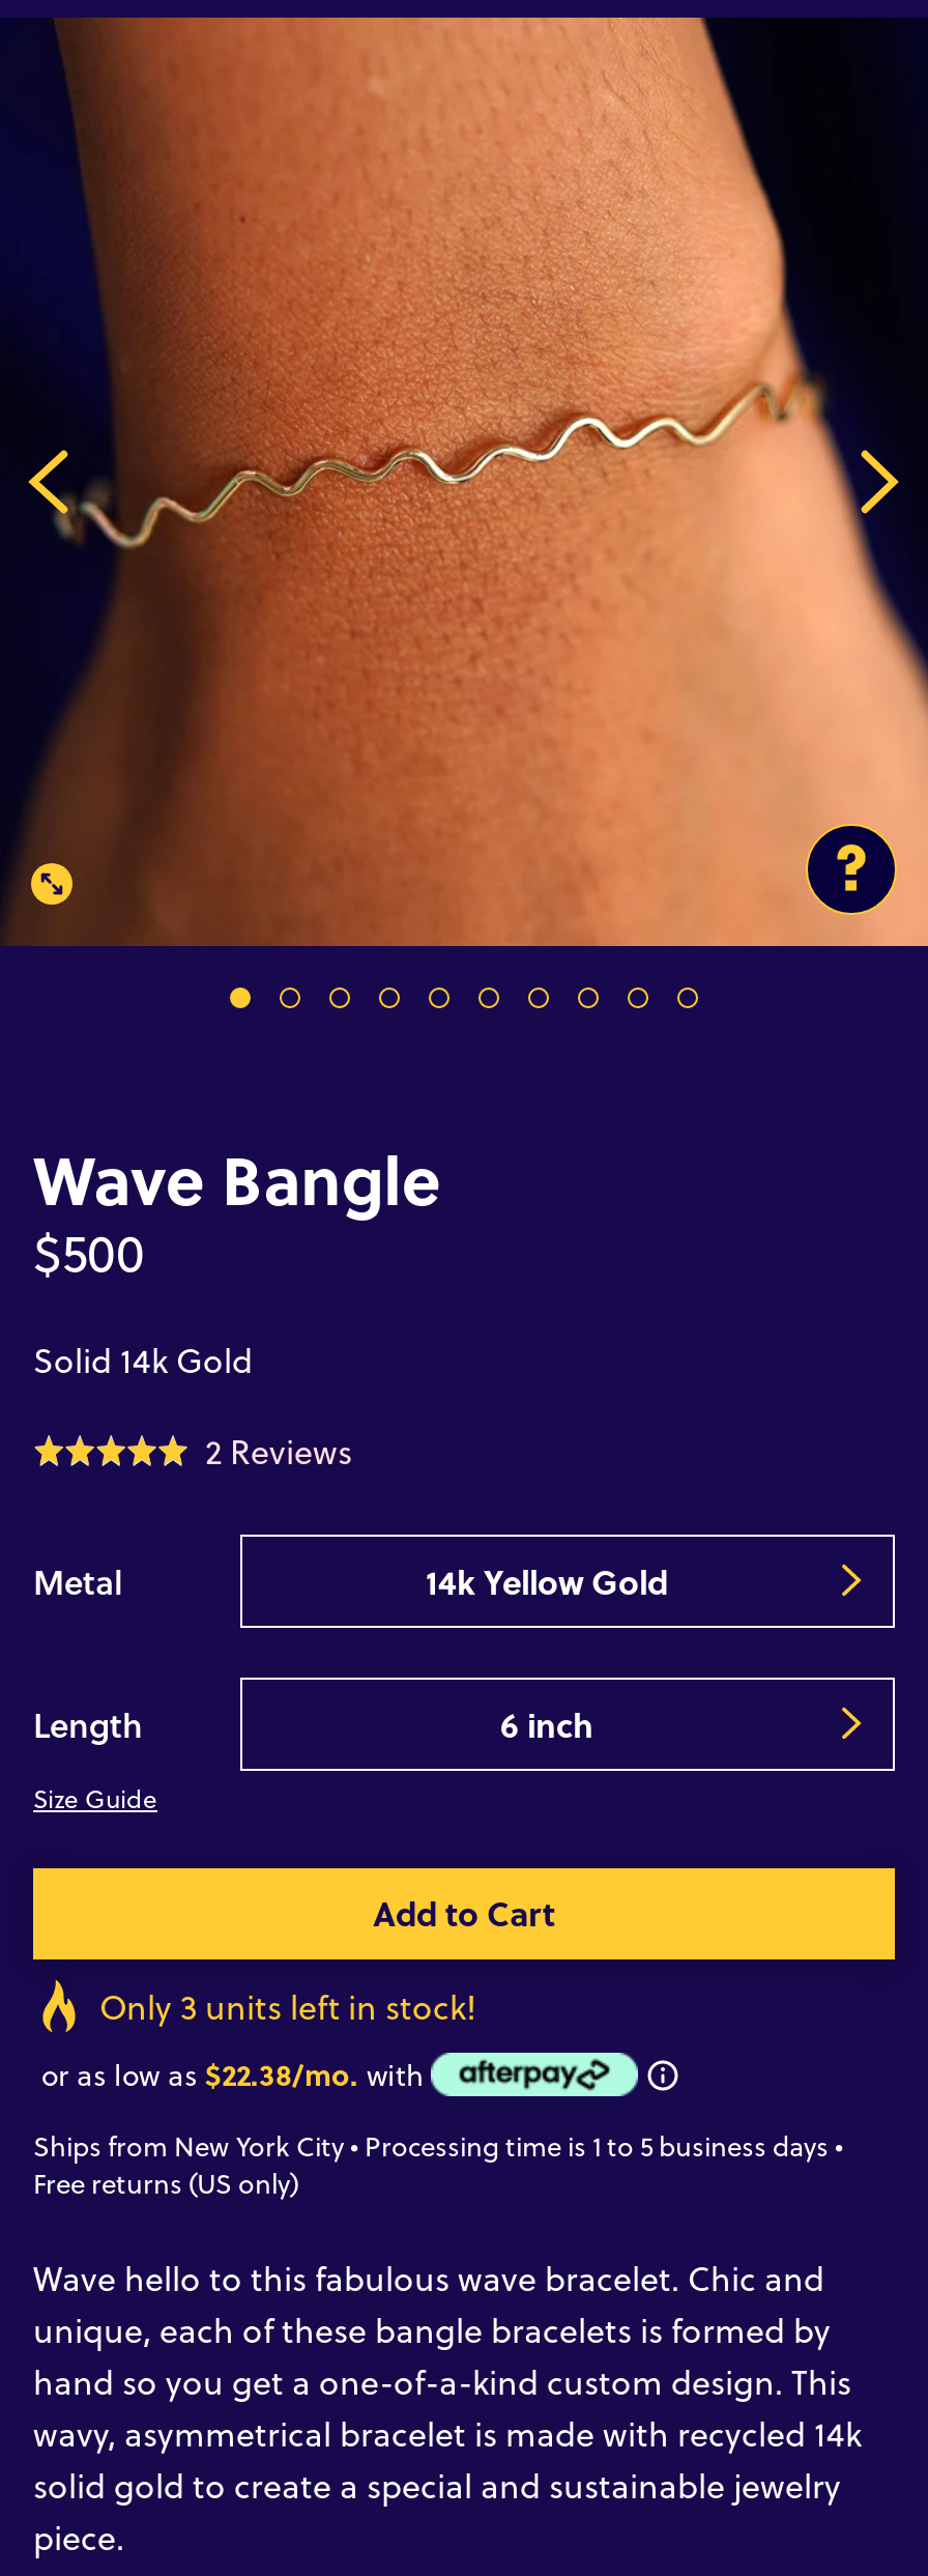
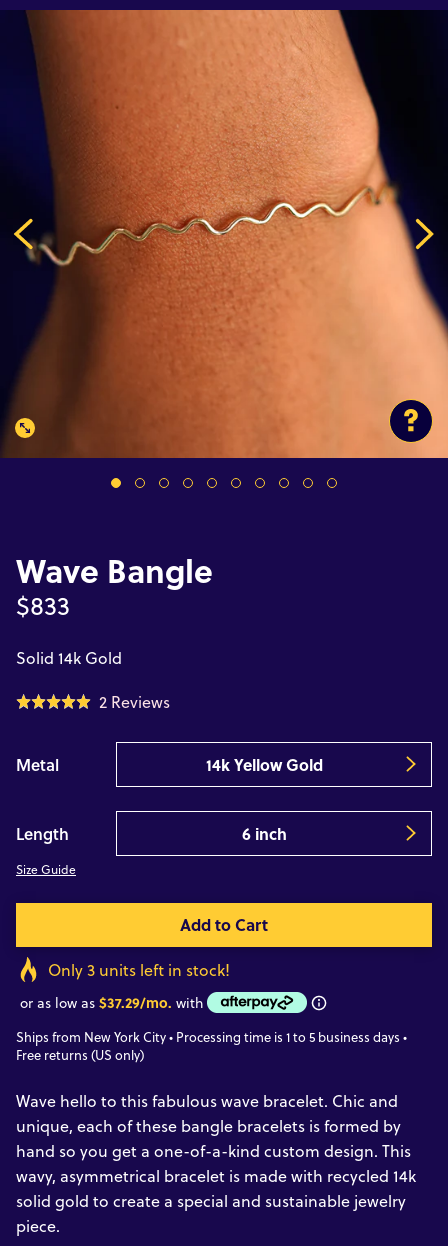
[33,1210,145,1287] $500 -> [16,585,70,622] $833
[41,2052,423,2095] or as low as $22.38/mo. with -> [20,991,203,1012] or as low as $37.29/mo. with

